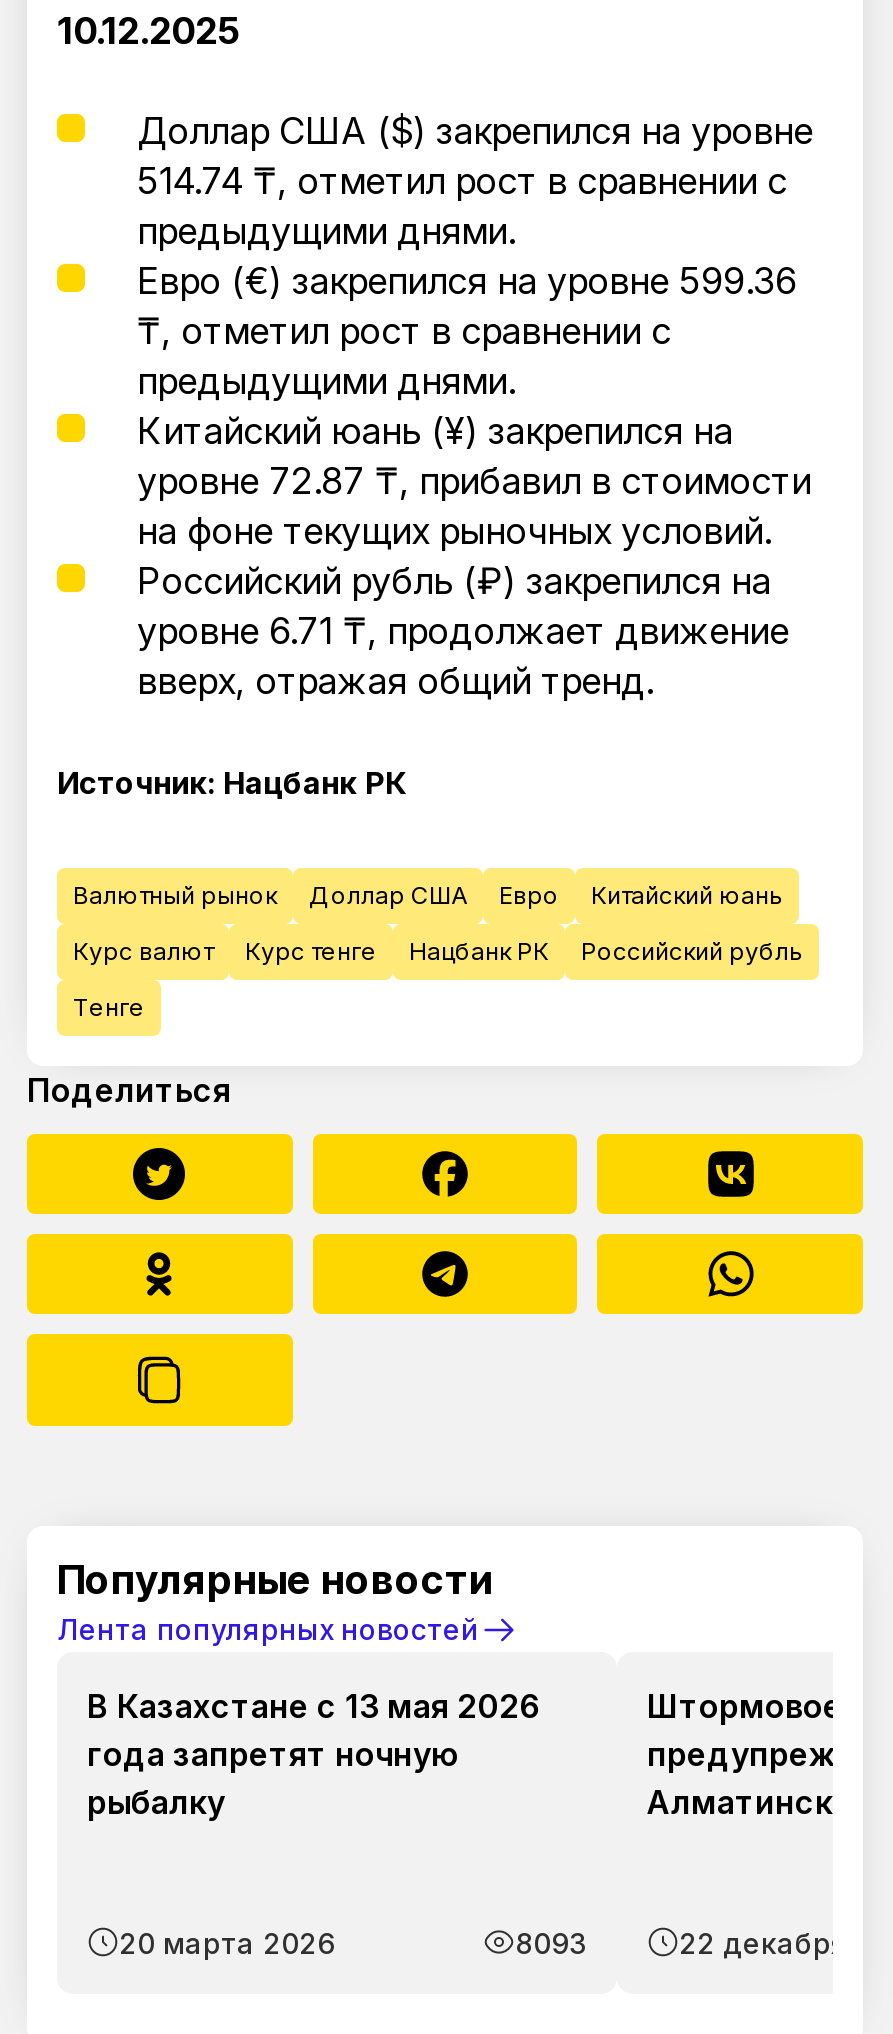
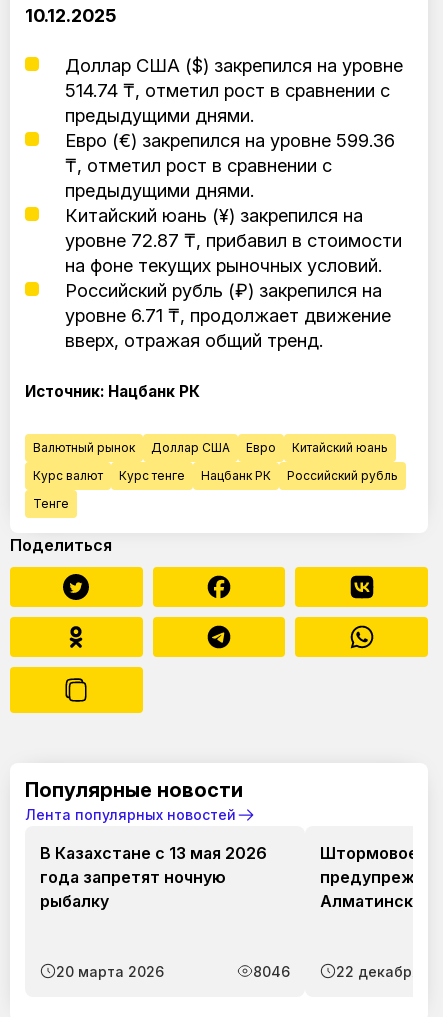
[515,1925,587,1959] 8093 -> [253,963,290,980] 8046

